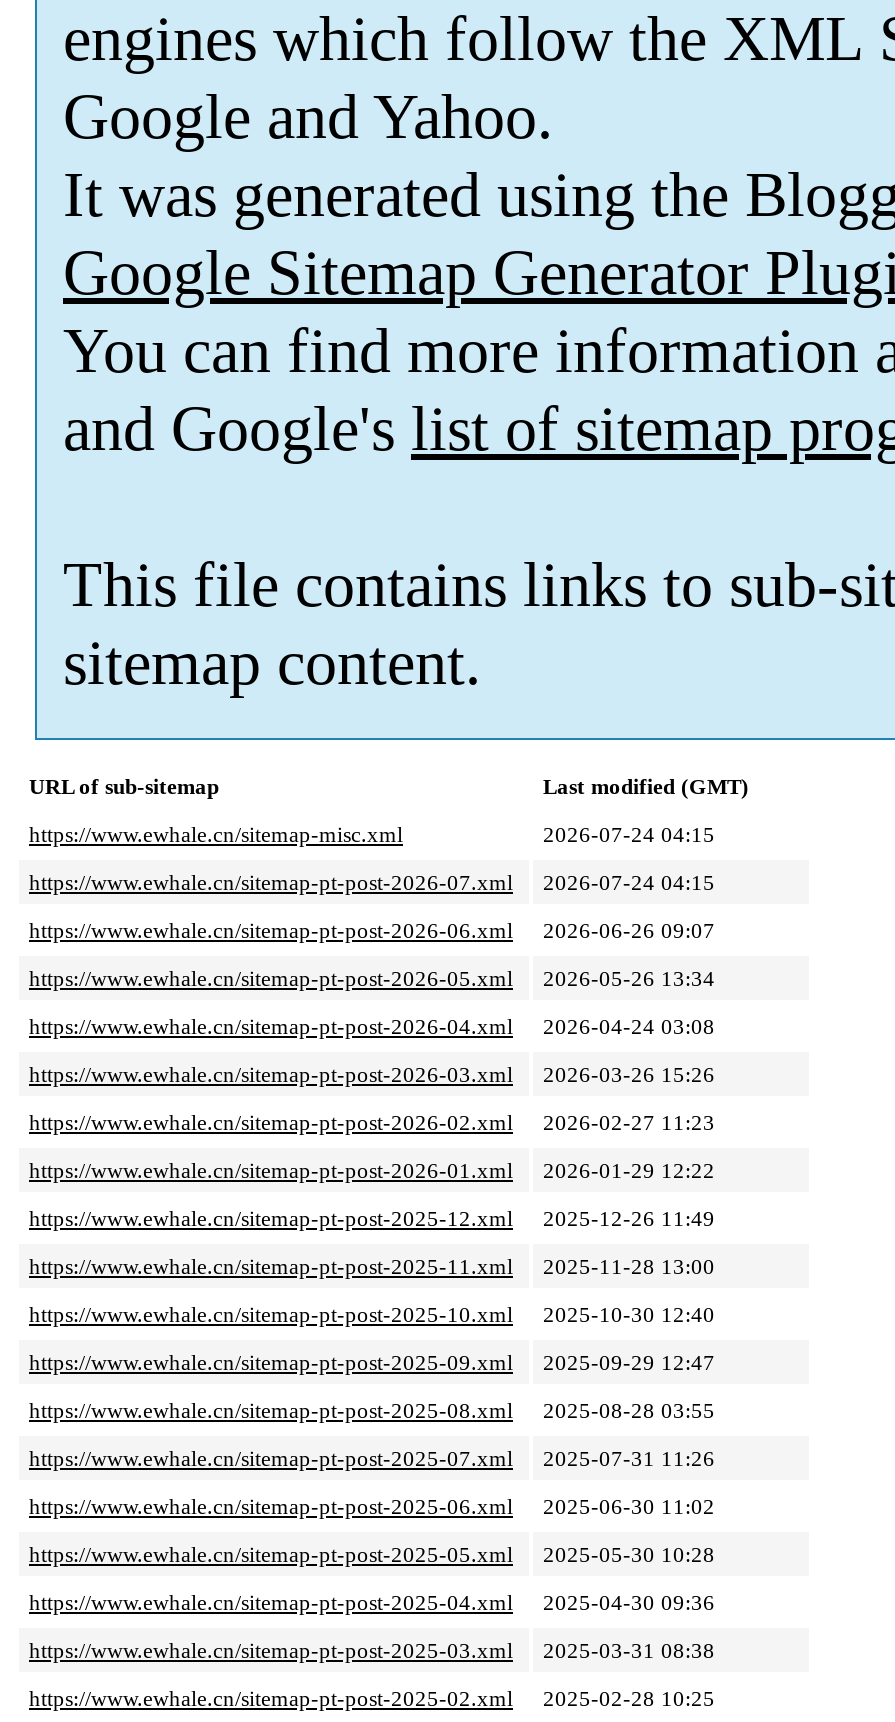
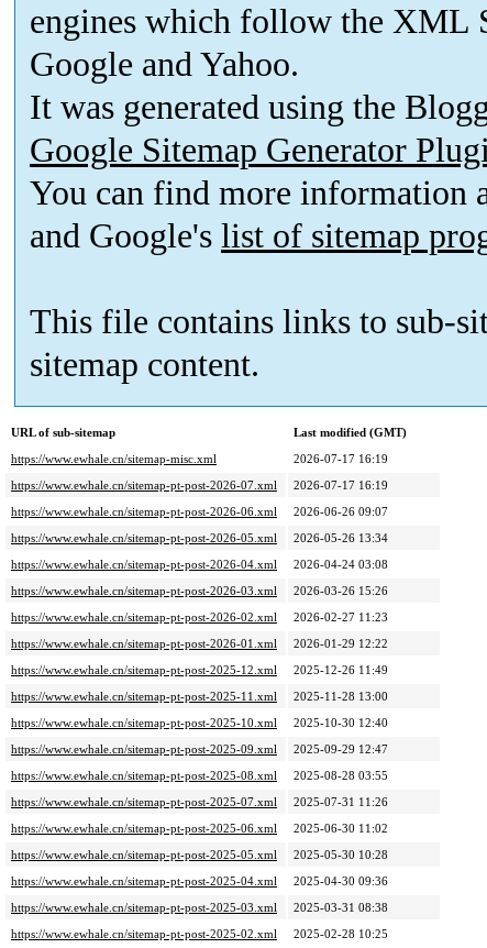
[543,823,715,847] 2026-07-24 04:15 -> [294,452,388,466] 2026-07-17 16:19
[29,871,715,895] https://www.ewhale.cn/sitemap-pt-post-2026-07.xml 2026-07-24 04:15 -> [11,479,388,492] https://www.ewhale.cn/sitemap-pt-post-2026-07.xml 2026-07-17 16:19

